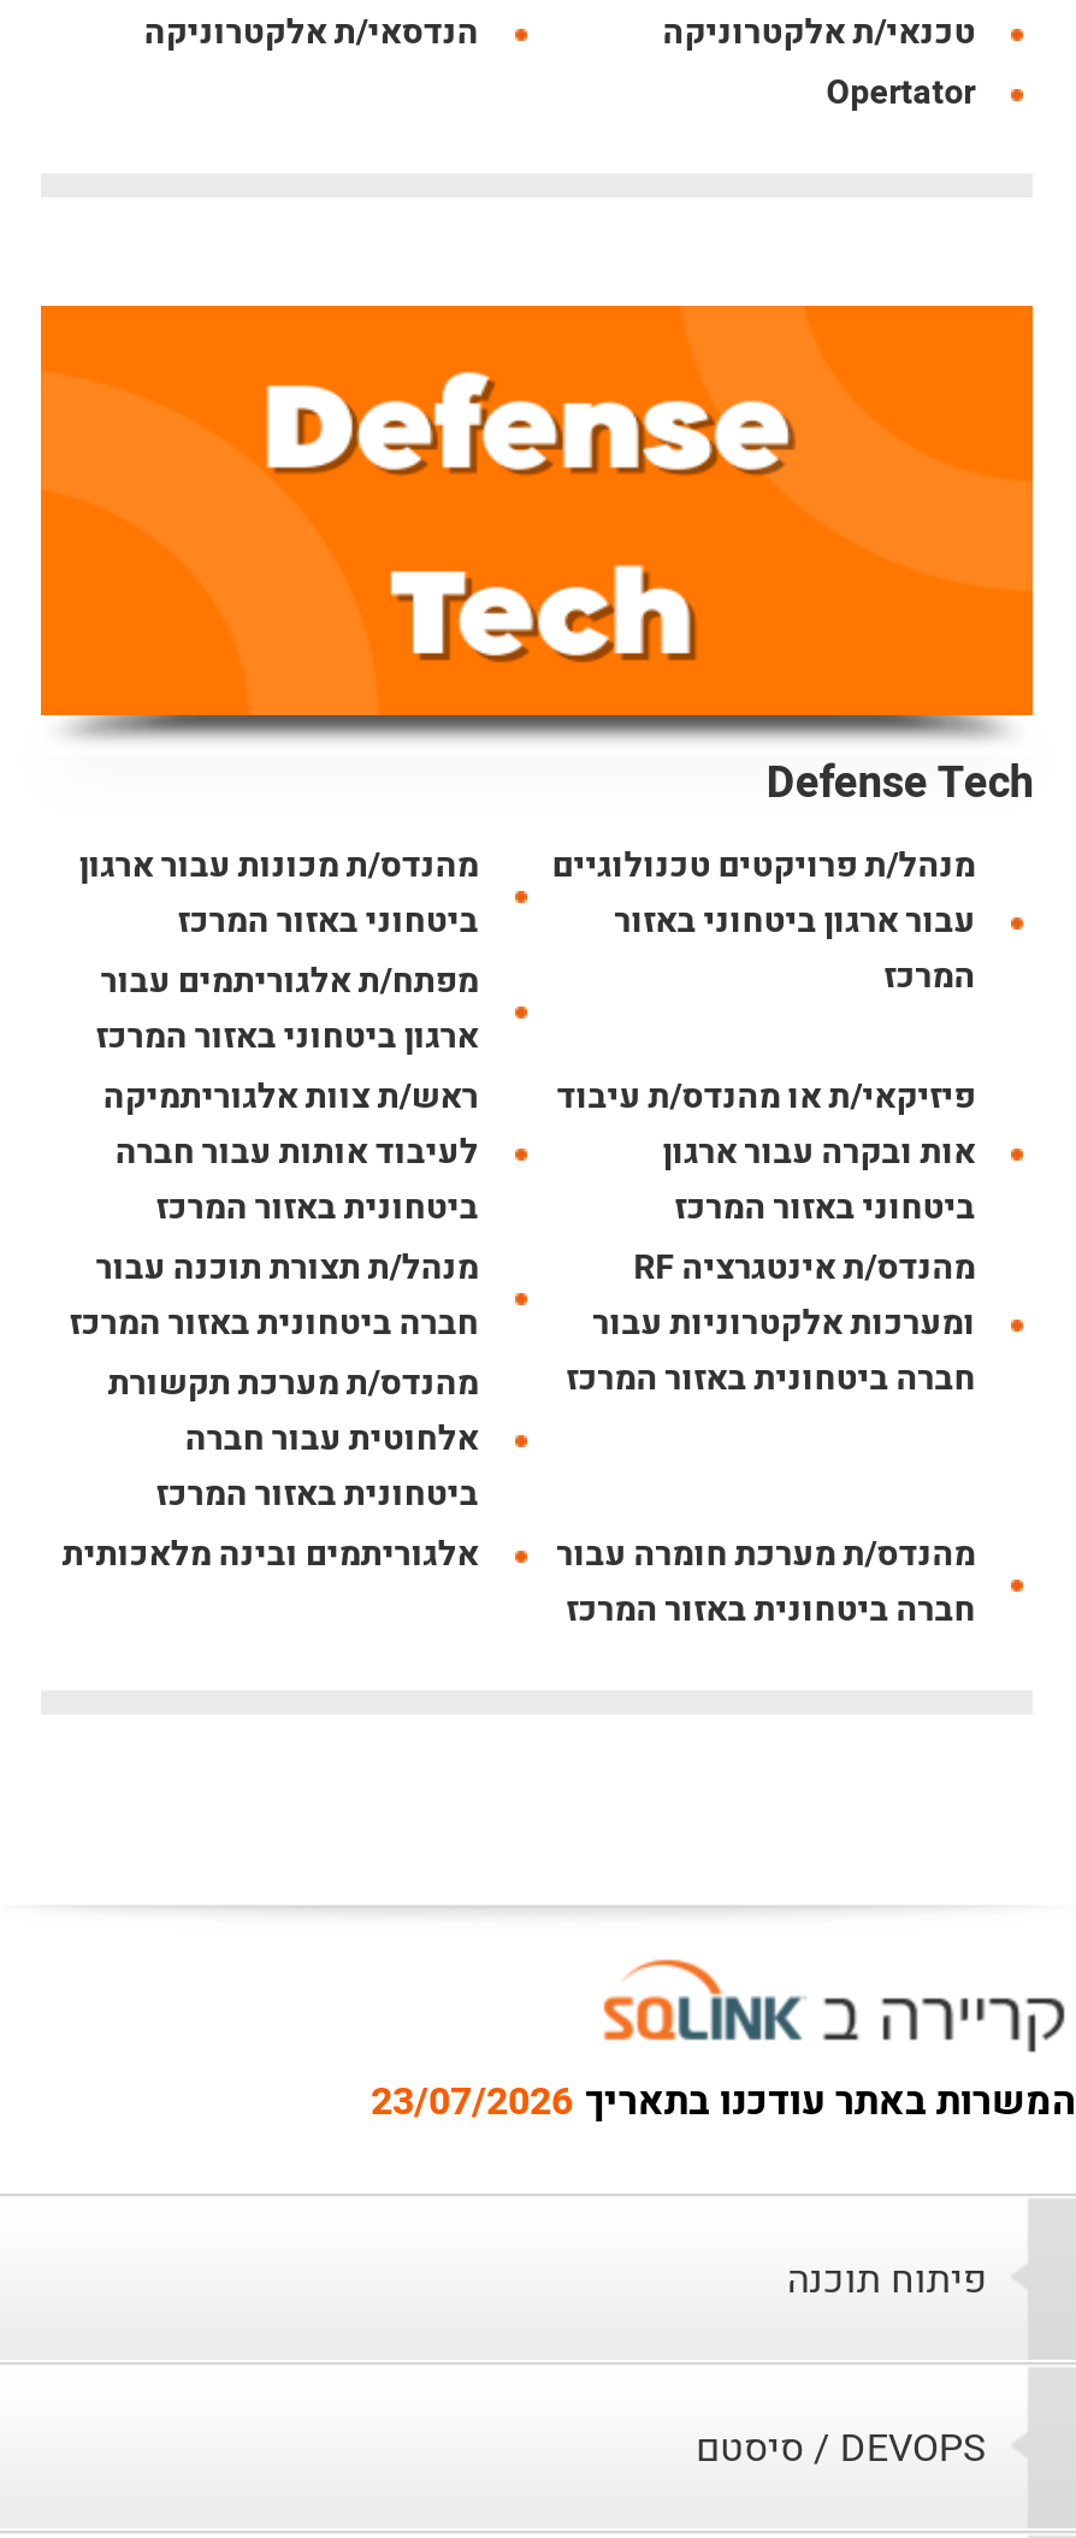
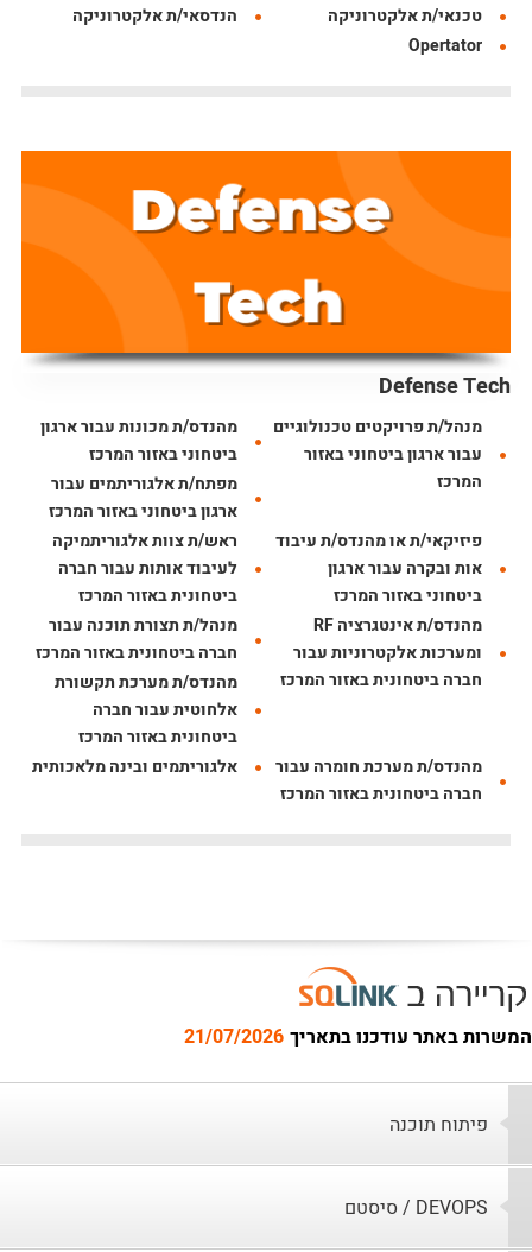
[371,2073,1076,2131] המשרות באתר עודכנו בתאריך 23/07/2026 -> [184,1023,532,1051] המשרות באתר עודכנו בתאריך 21/07/2026

